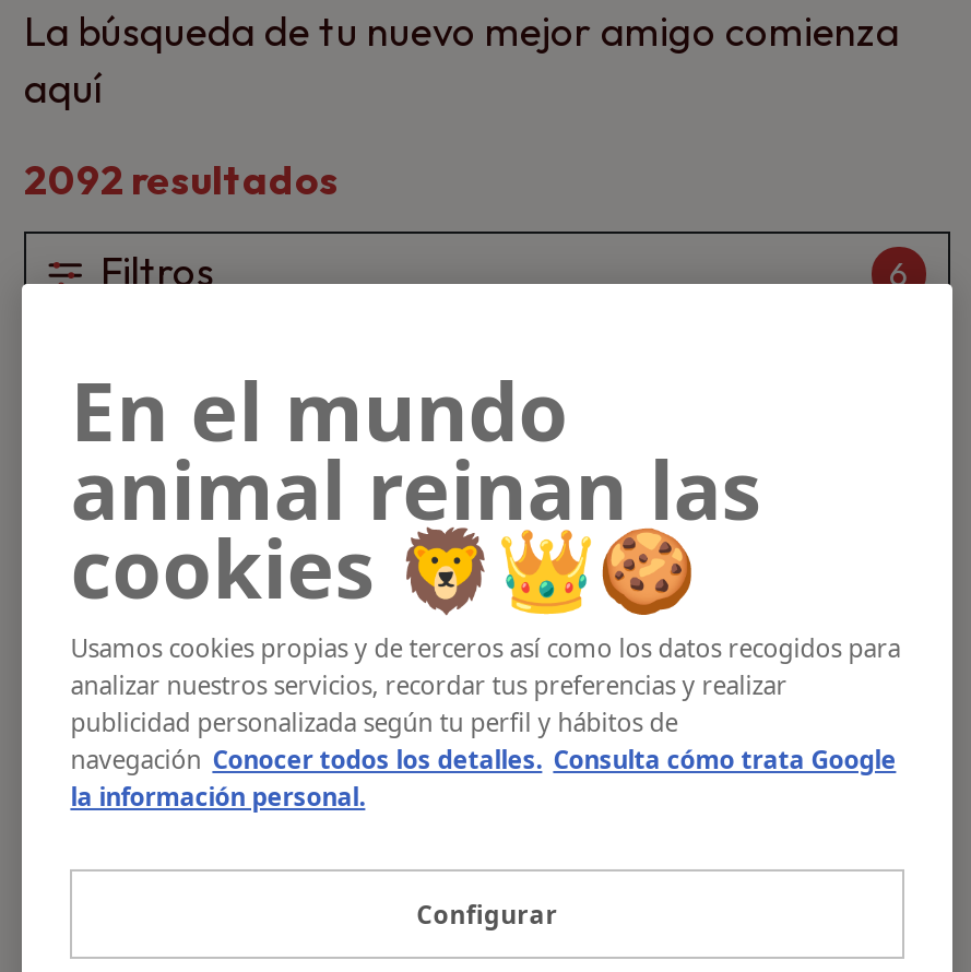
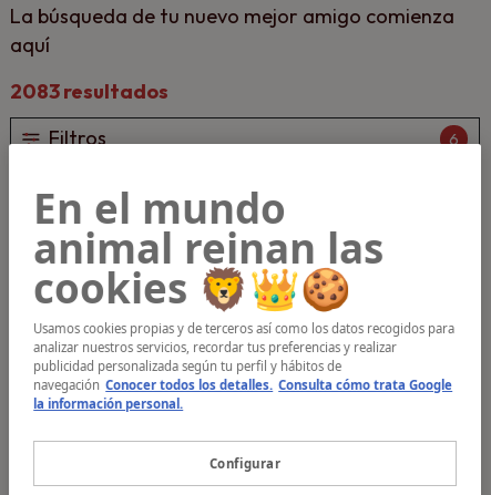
[24,155,339,205] 2092 resultados -> [10,79,168,104] 2083 resultados

